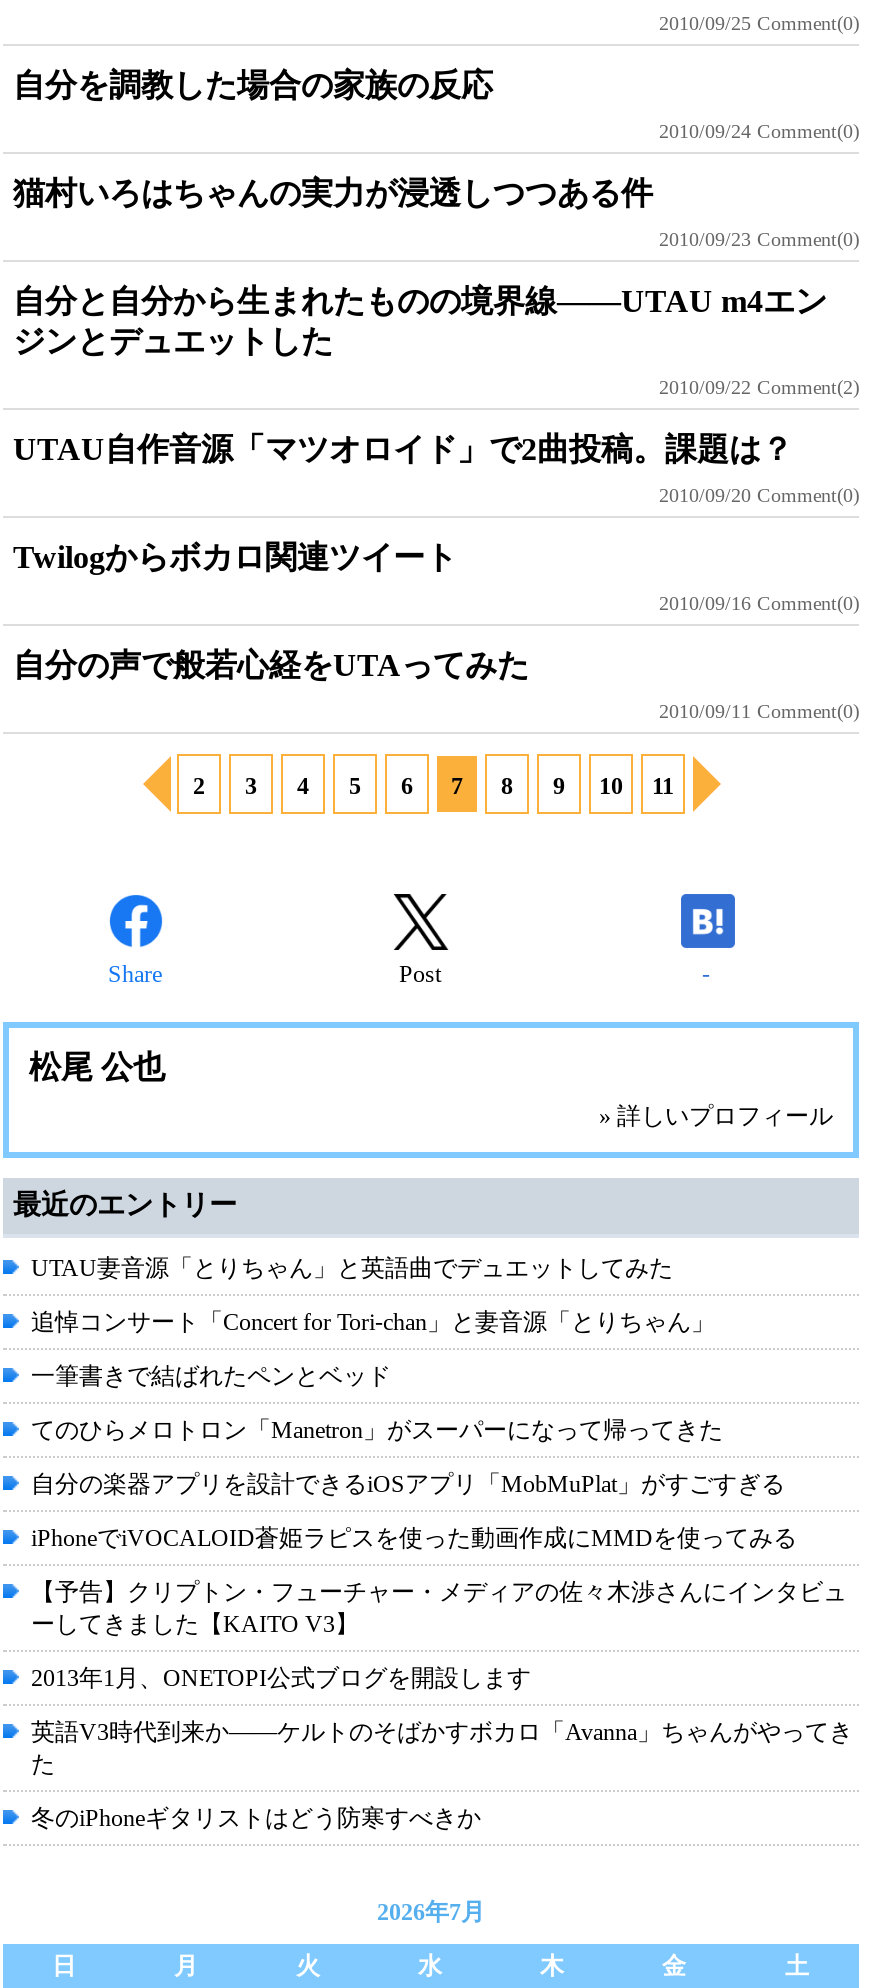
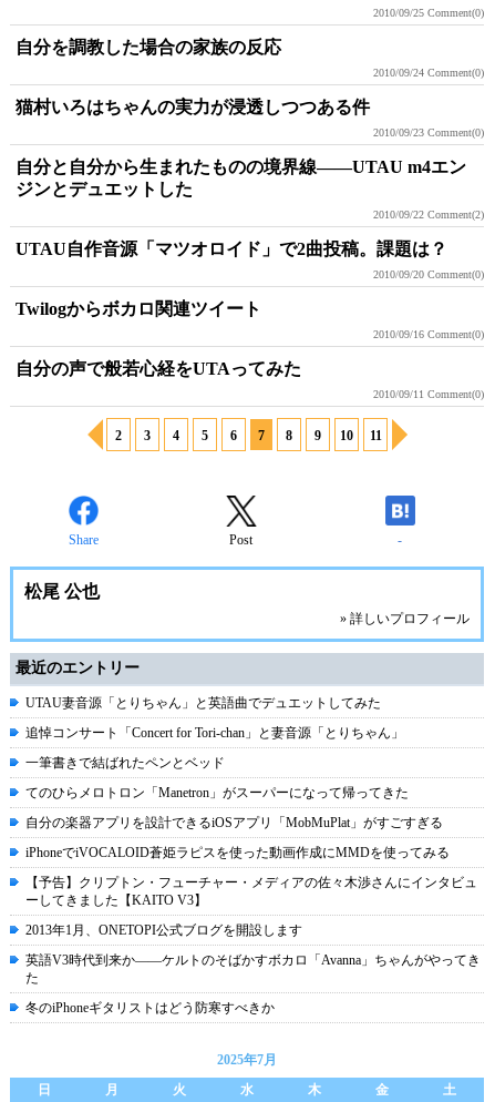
[377,1898,485,1926] 2026年7月 -> [217,1052,277,1068] 2025年7月

